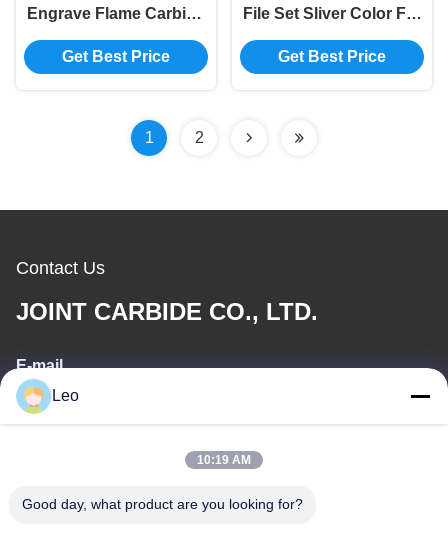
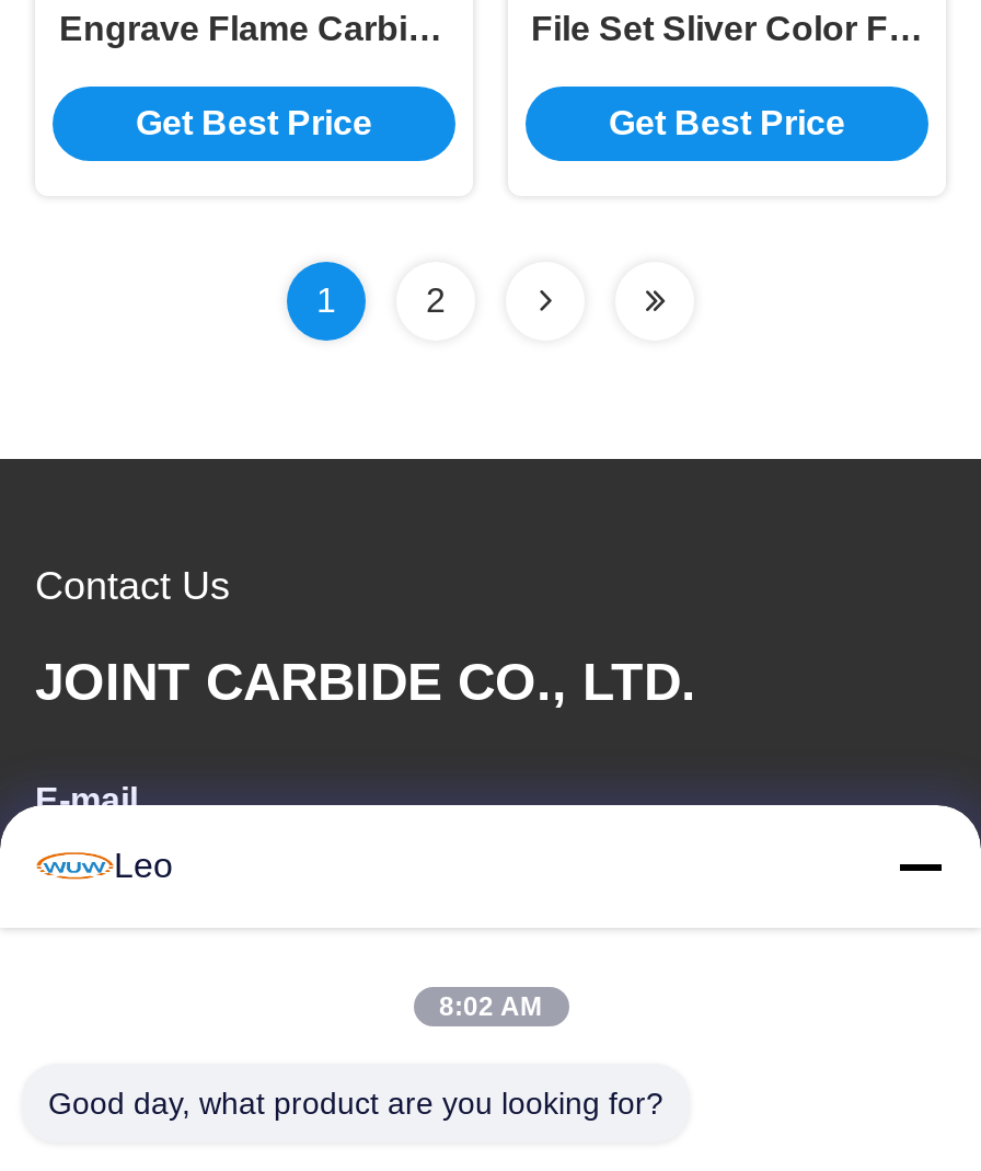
[16,379,49,415] [image] -> [35,831,107,906] [image]
[197,453,251,467] 10:19 AM -> [439,991,542,1022] 8:02 AM

